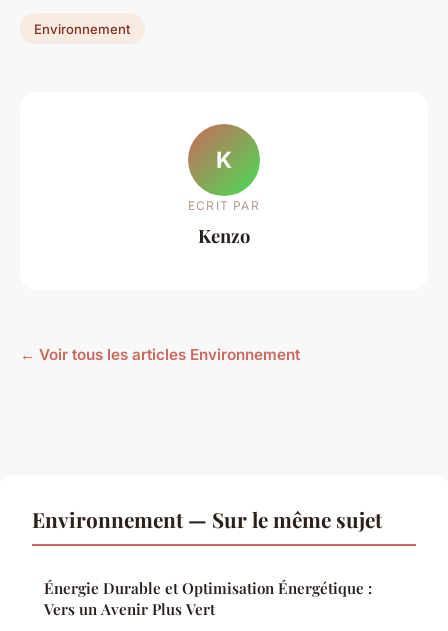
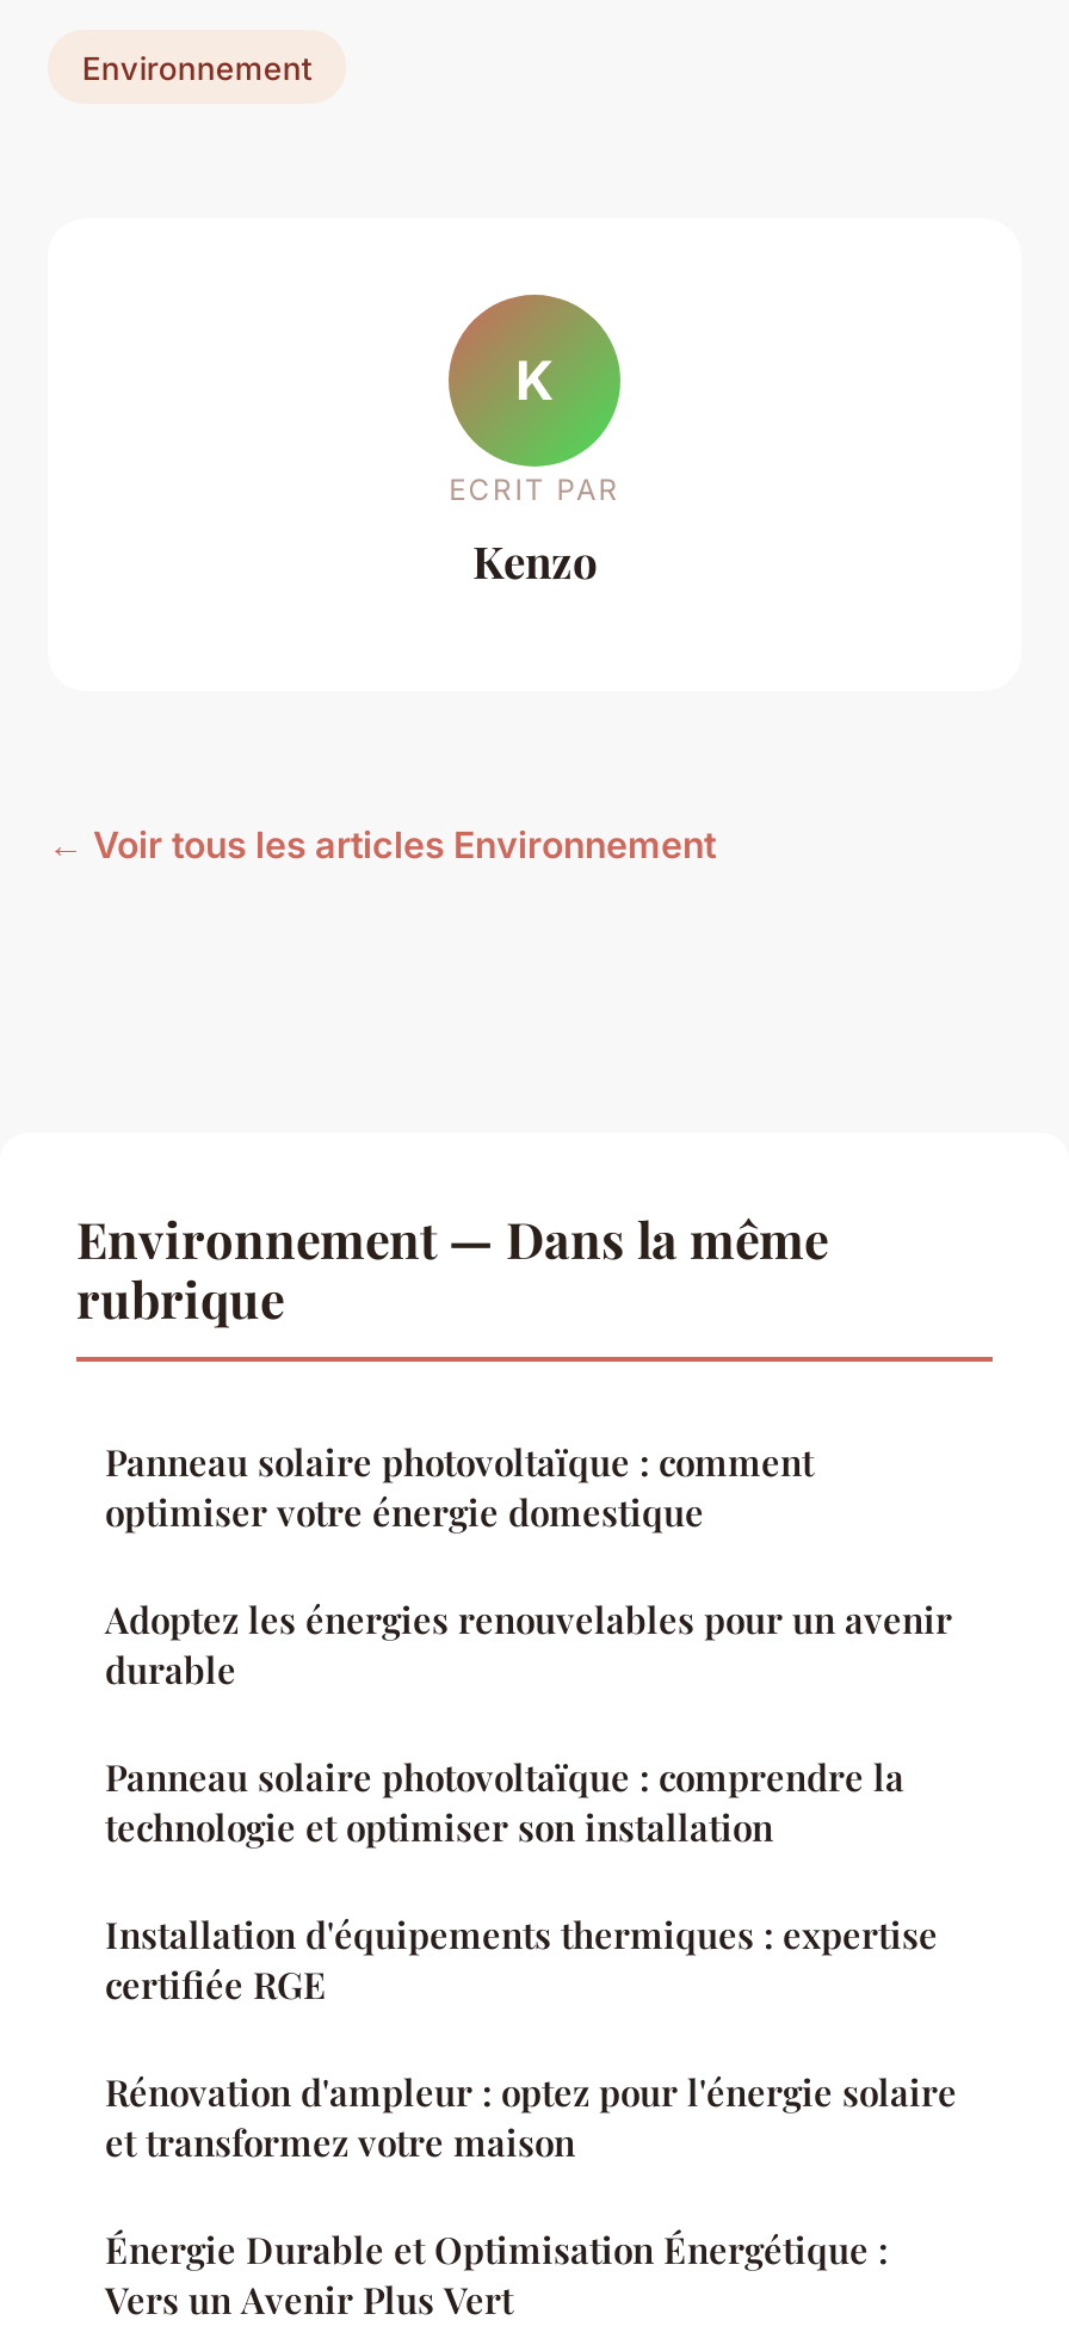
[32,505,382,533] Environnement — Sur le même sujet -> [76,1204,957,2166] Environnement — Dans la même | rubrique | Panneau solaire photovoltaïque : comment | optimiser votre énergie domestique | Adoptez les énergies renouvelables pour un avenir | durable | Panneau solaire photovoltaïque : comprendre la | technologie et optimiser son installation | Installation d'équipements thermiques : expertise | certifiée RGE | Rénovation d'ampleur : optez pour l'énergie solaire | et transformez votre maison

